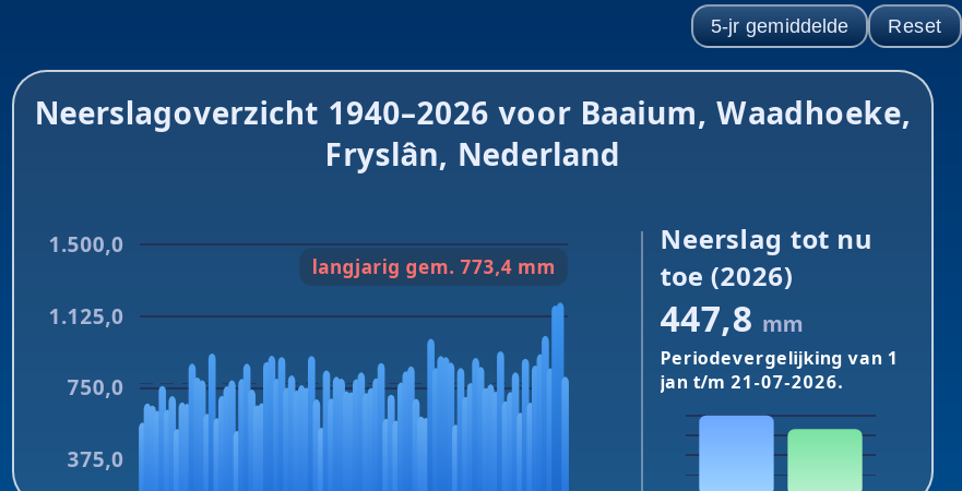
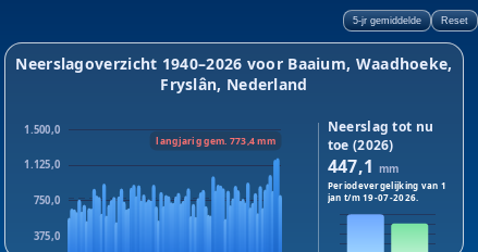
[660,295,803,343] 447,8 mm -> [327,155,399,178] 447,1 mm
[660,369,843,393] jan t/m 21-07-2026. -> [327,191,419,203] jan t/m 19-07-2026.

